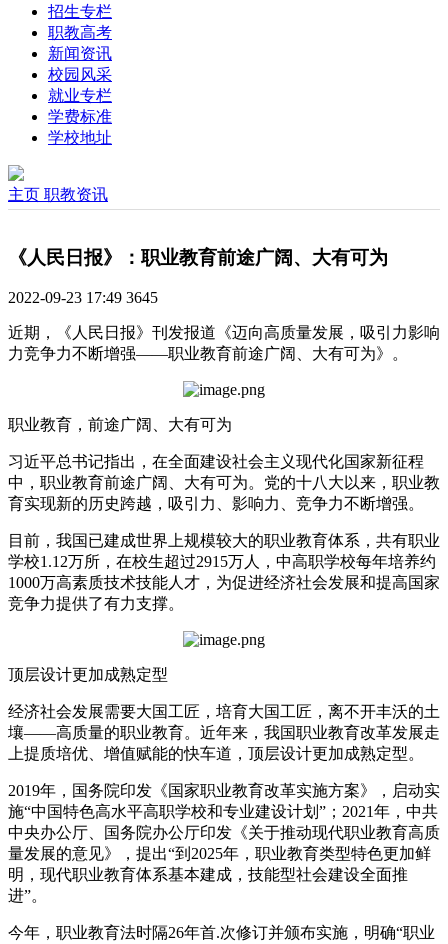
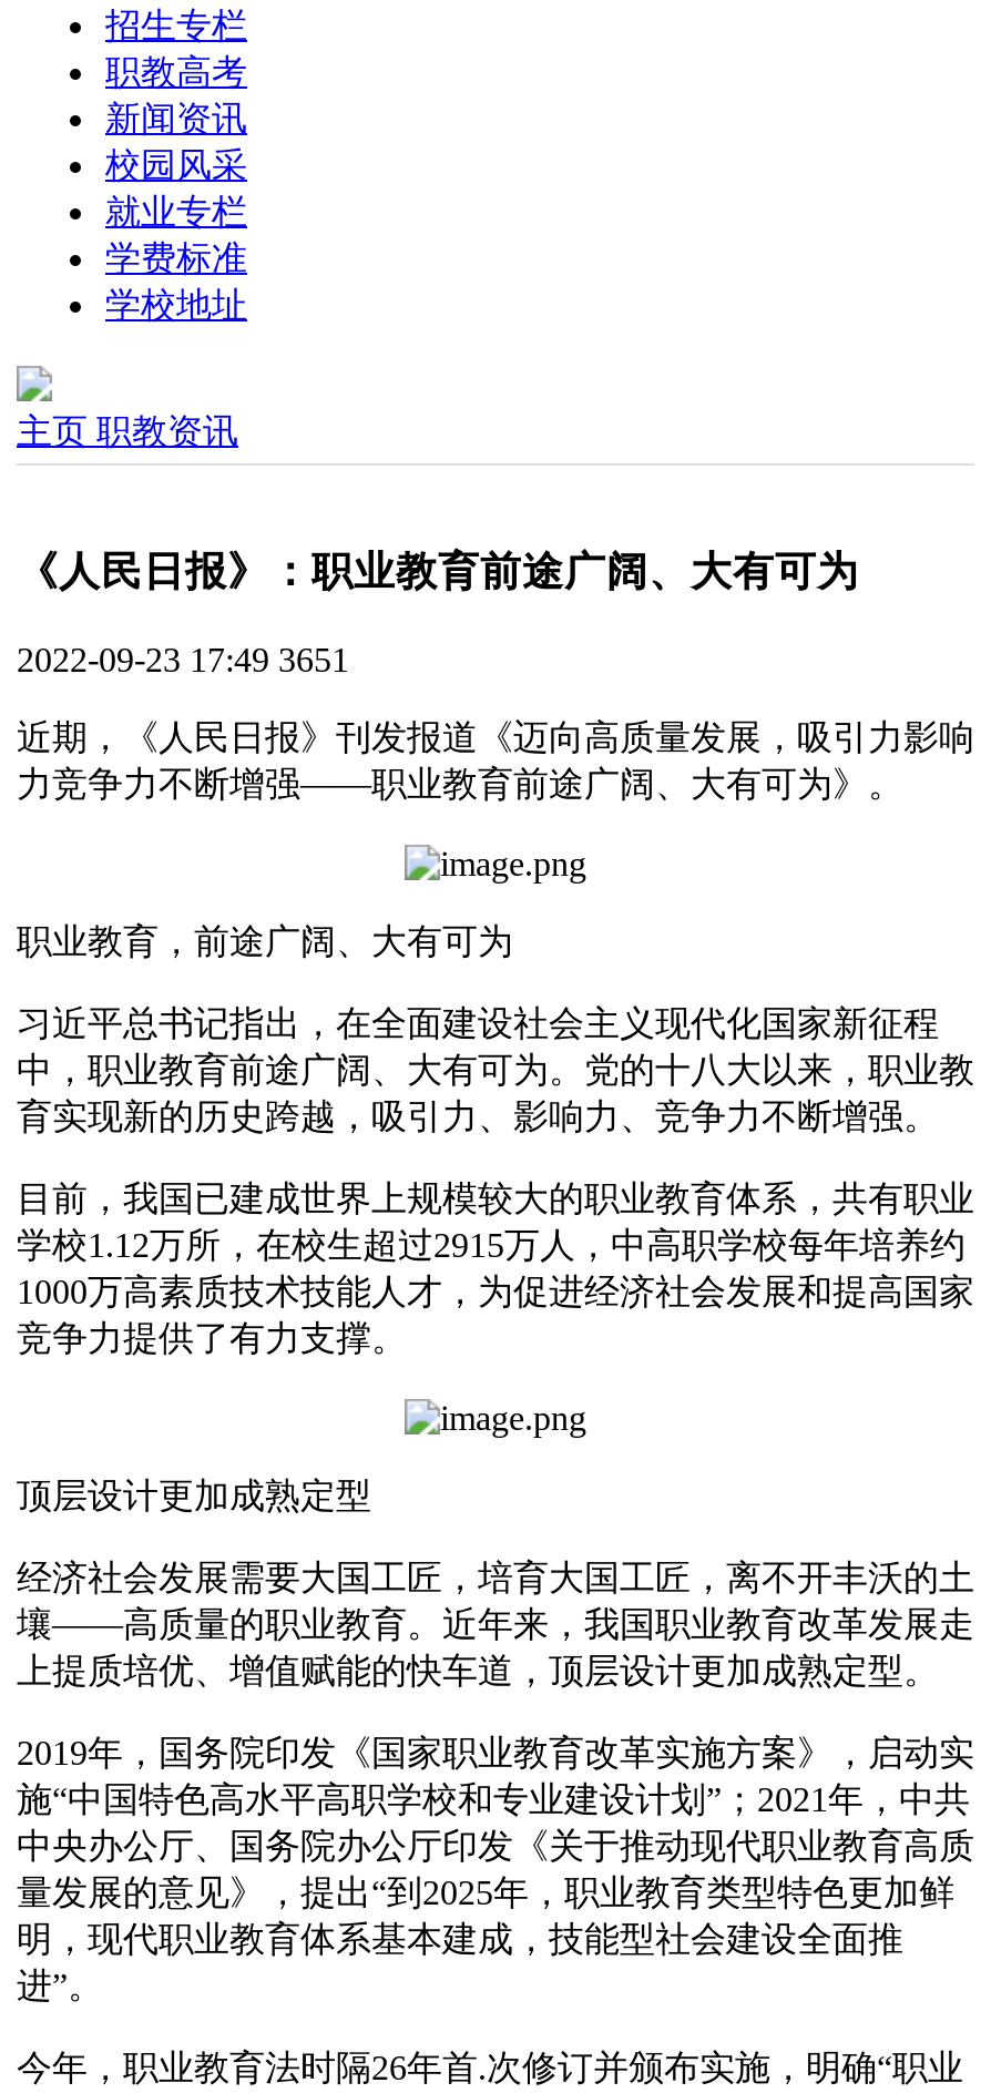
[8,289,158,306] 2022-09-23 17:49 3645 -> [17,642,349,679] 2022-09-23 17:49 3651

